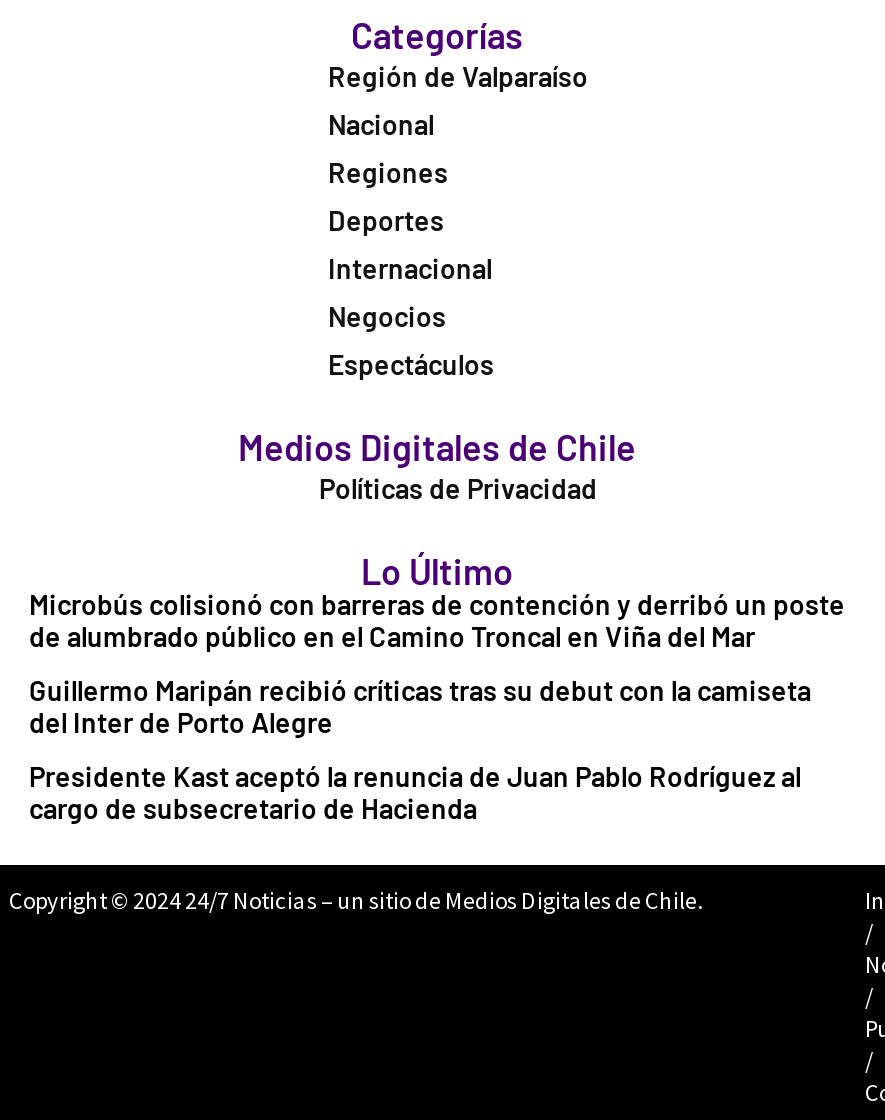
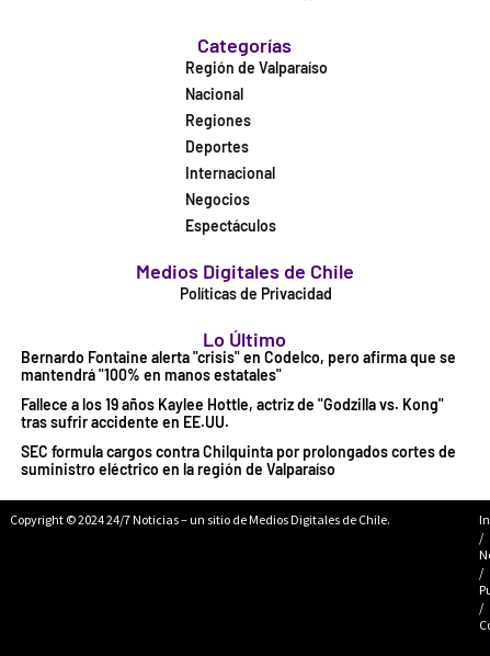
[29,587,845,653] Microbús colisionó con barreras de contención y derribó un poste | de alumbrado público en el Camino Troncal en Viña del Mar -> [21,347,456,384] Bernardo Fontaine alerta "crisis" en Codelco, pero afirma que se | mantendrá "100% en manos estatales"
[29,673,811,739] Guillermo Maripán recibió críticas tras su debut con la camiseta | del Inter de Porto Alegre -> [21,394,444,431] Fallece a los 19 años Kaylee Hottle, actriz de "Godzilla vs. Kong" | tras sufrir accidente en EE.UU.
[29,759,801,825] Presidente Kast aceptó la renuncia de Juan Pablo Rodríguez al | cargo de subsecretario de Hacienda -> [21,442,456,478] SEC formula cargos contra Chilquinta por prolongados cortes de | suministro eléctrico en la región de Valparaíso

